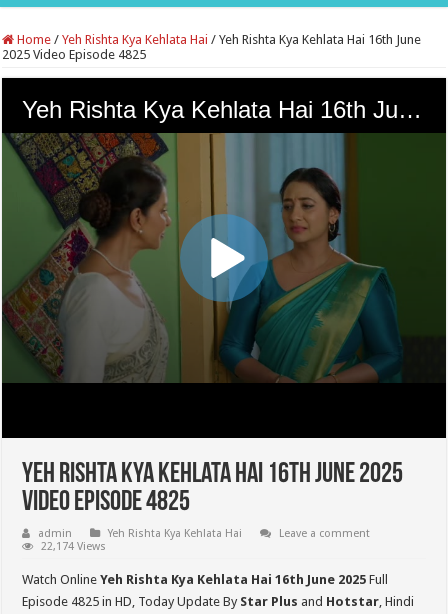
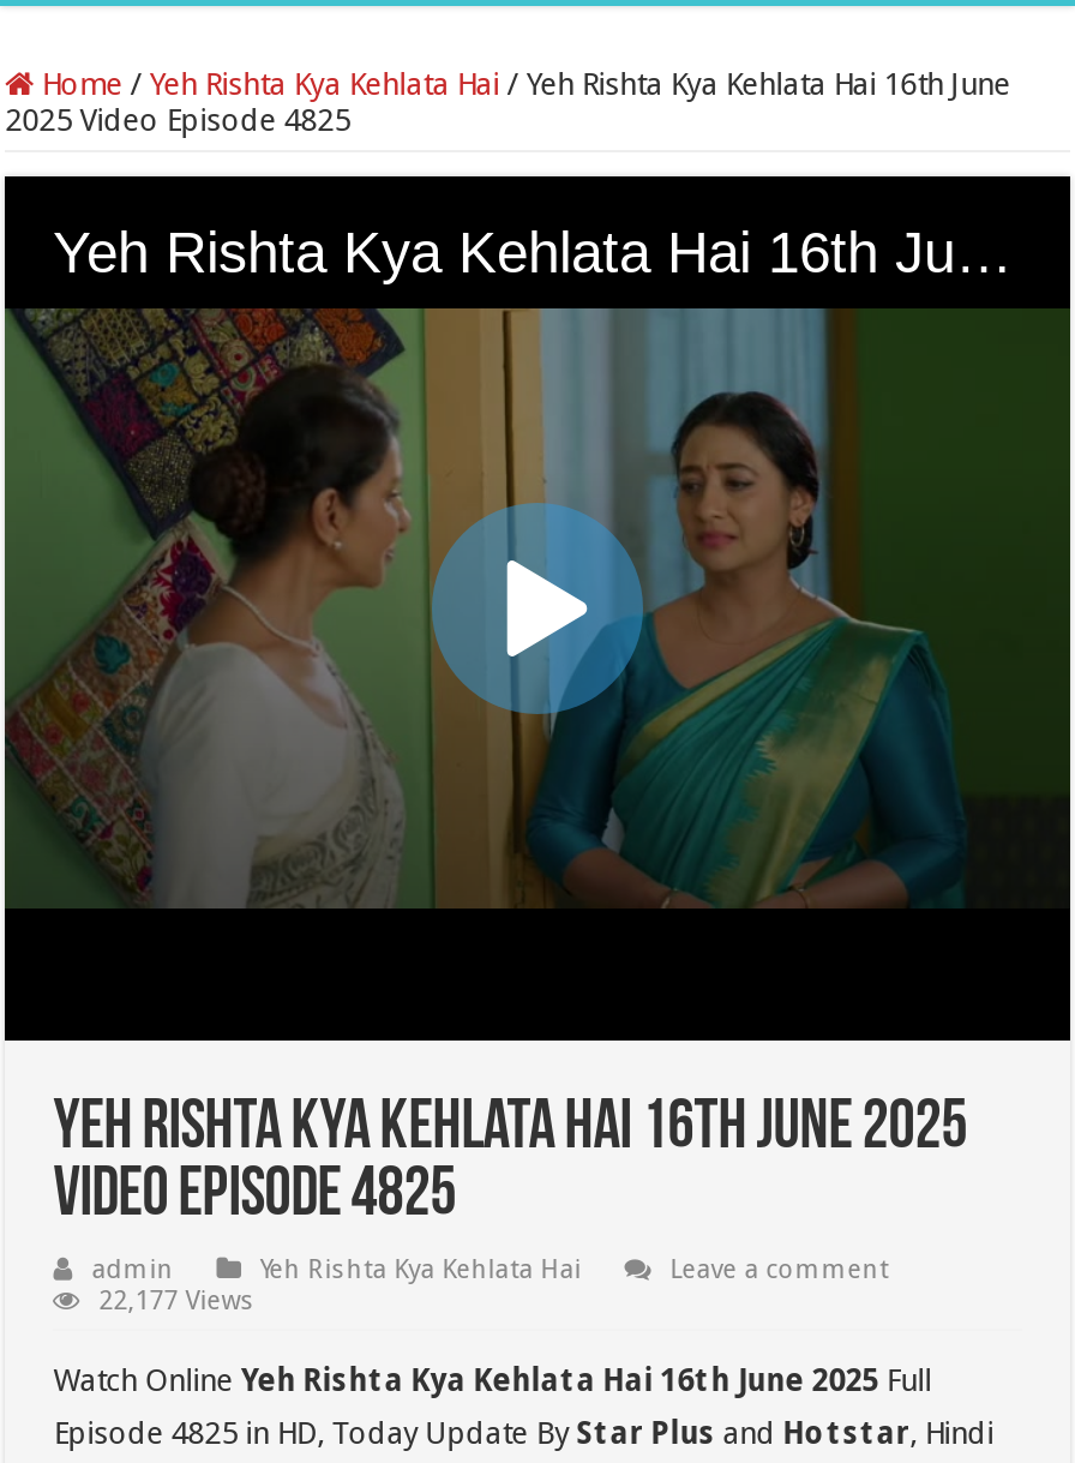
[41,540,106,553] 22,174 Views -> [99,1285,255,1317] 22,177 Views

